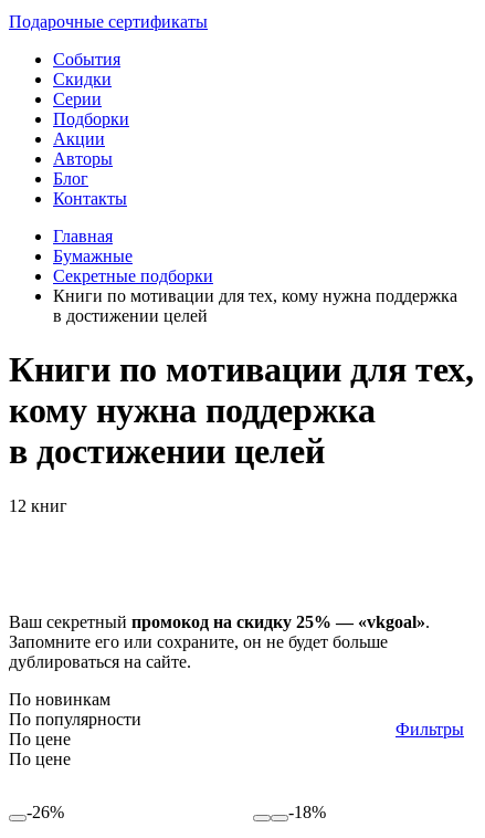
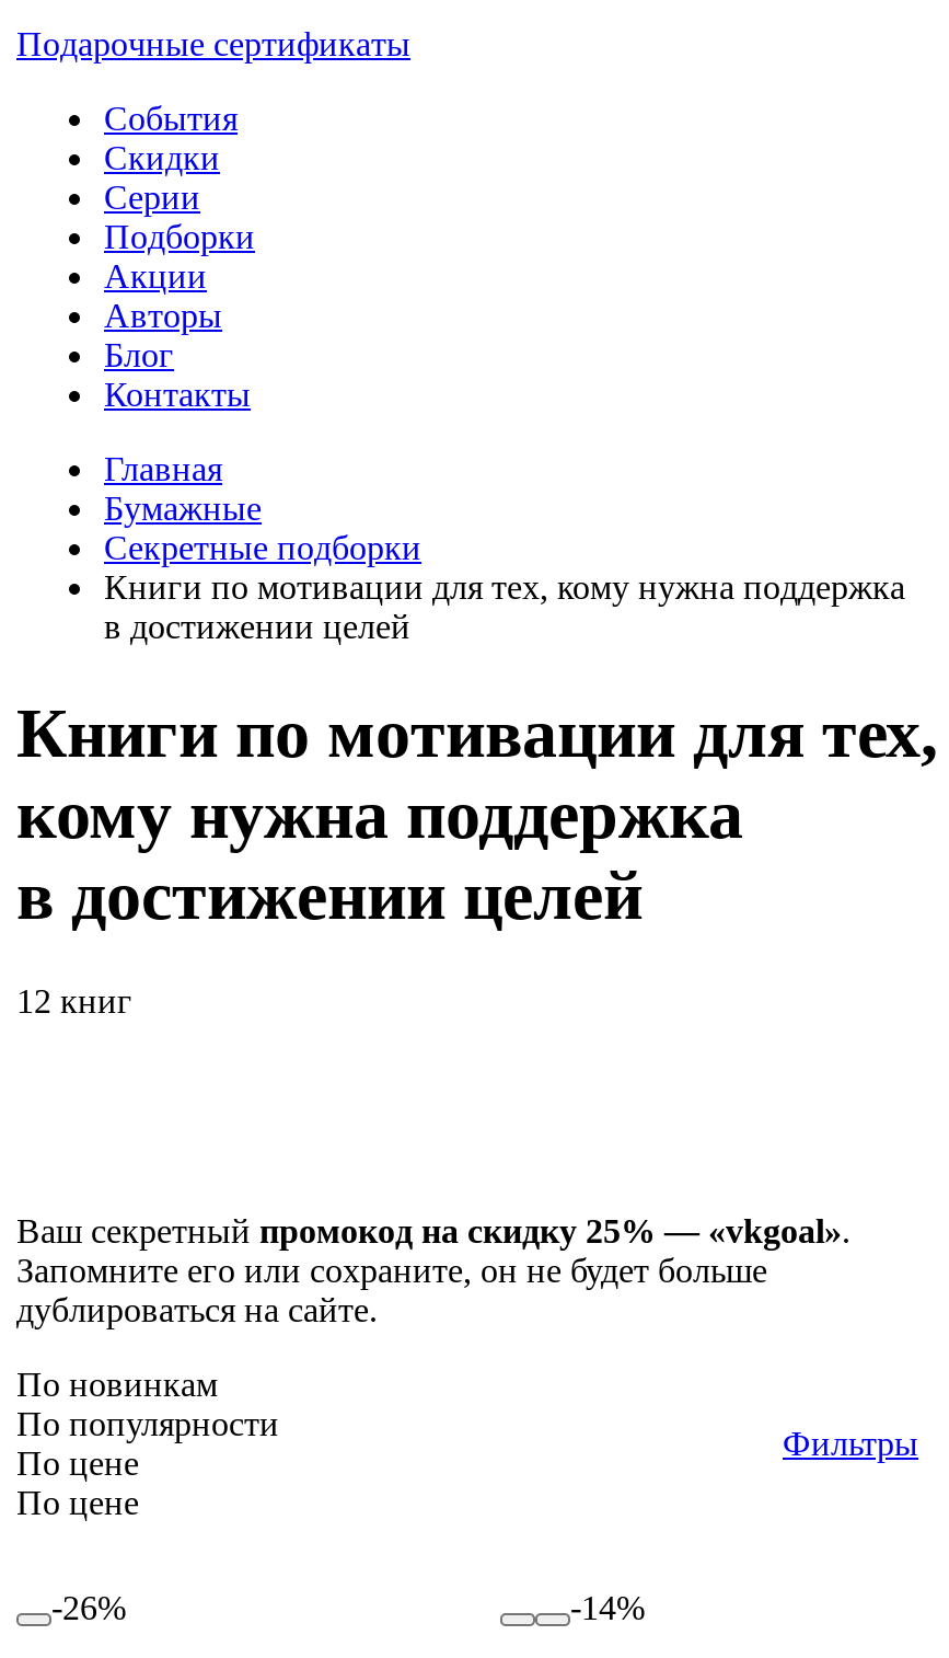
[288,803,326,821] -18% -> [570,1590,645,1627] -14%

